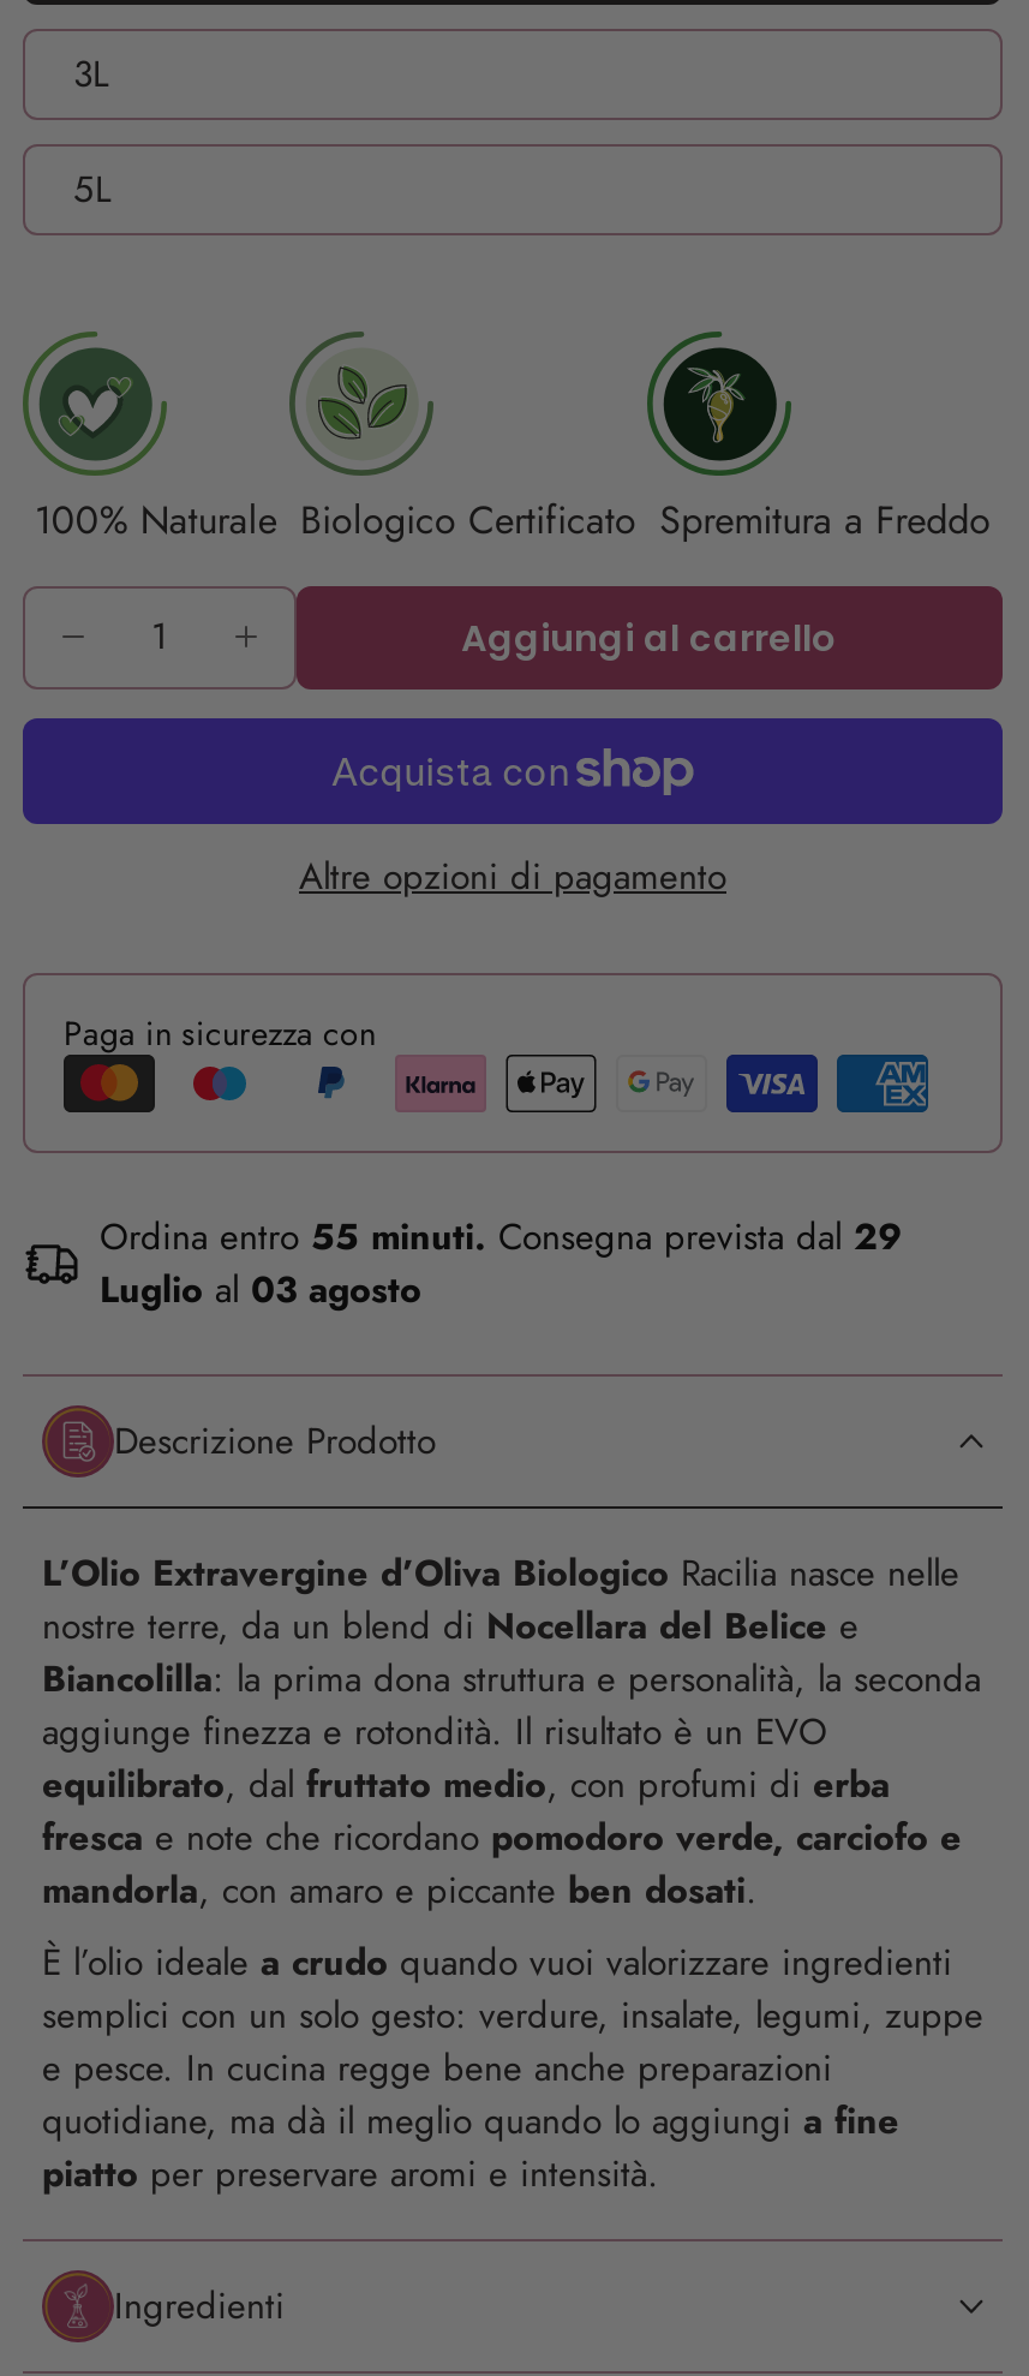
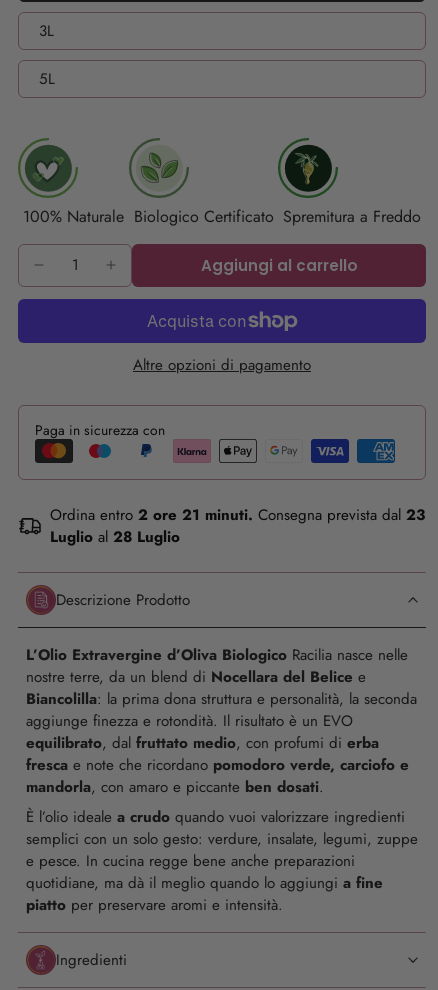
[100,1211,902,1316] Ordina entro 55 minuti. Consegna prevista dal 29 | Luglio al 03 agosto -> [50,504,425,548] Ordina entro 2 ore 21 minuti. Consegna prevista dal 23 | Luglio al 28 Luglio

